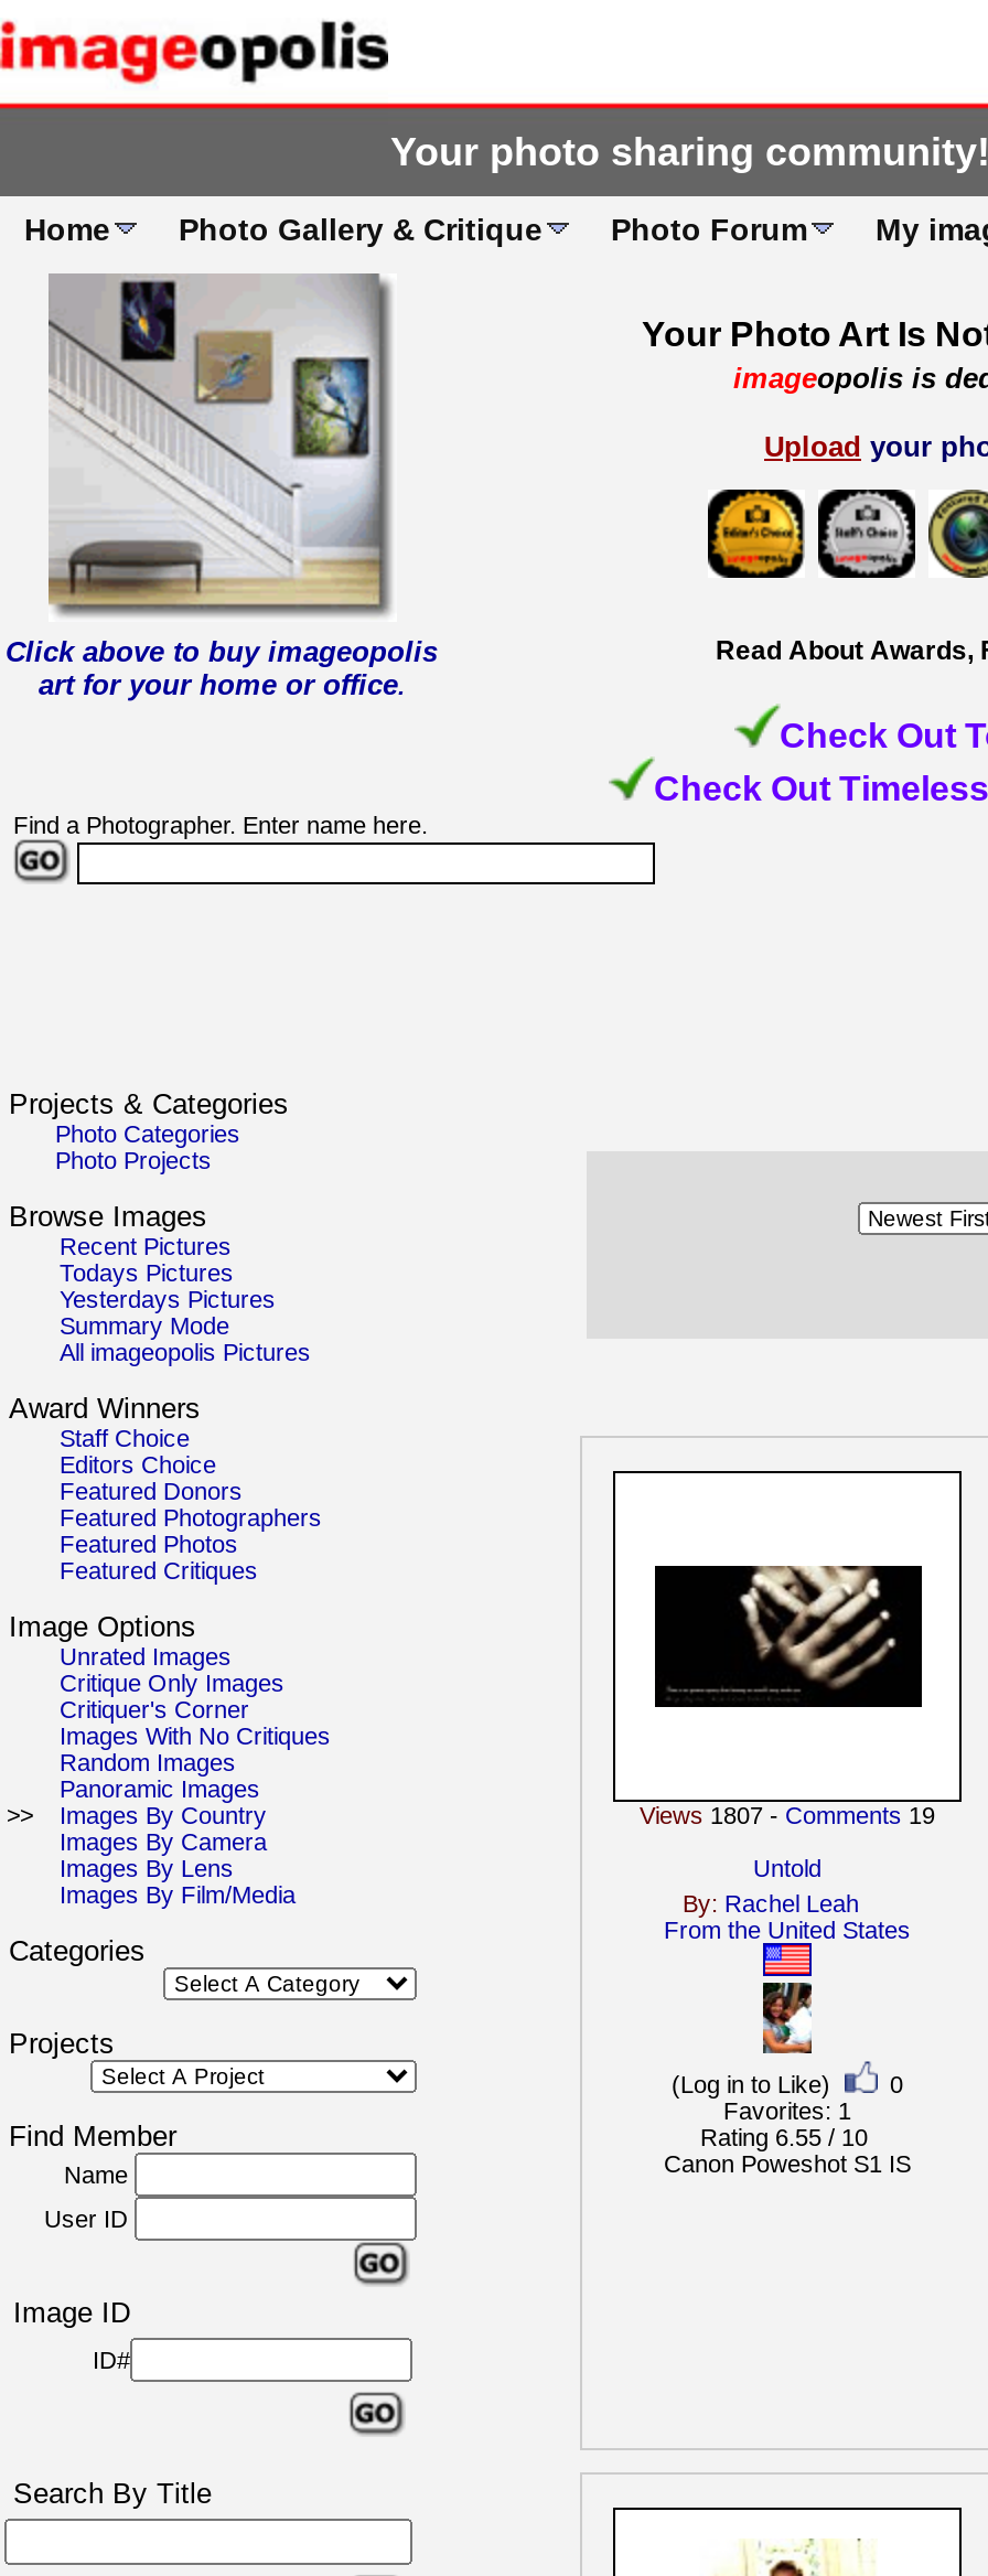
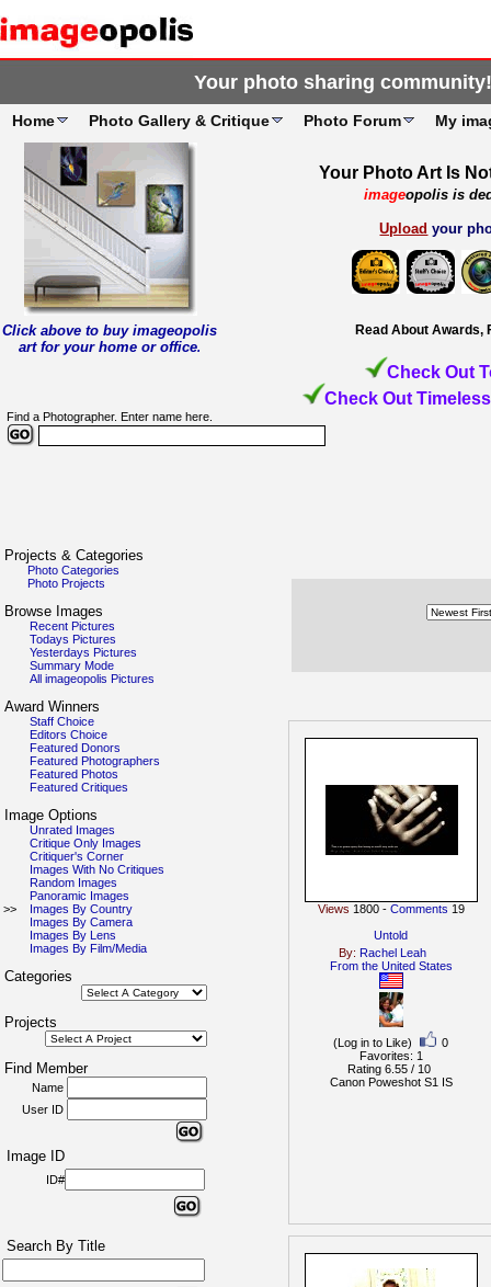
[640,1802,935,1828] Views1807 -Comments19 -> [318,902,465,915] Views1800 -Comments19

